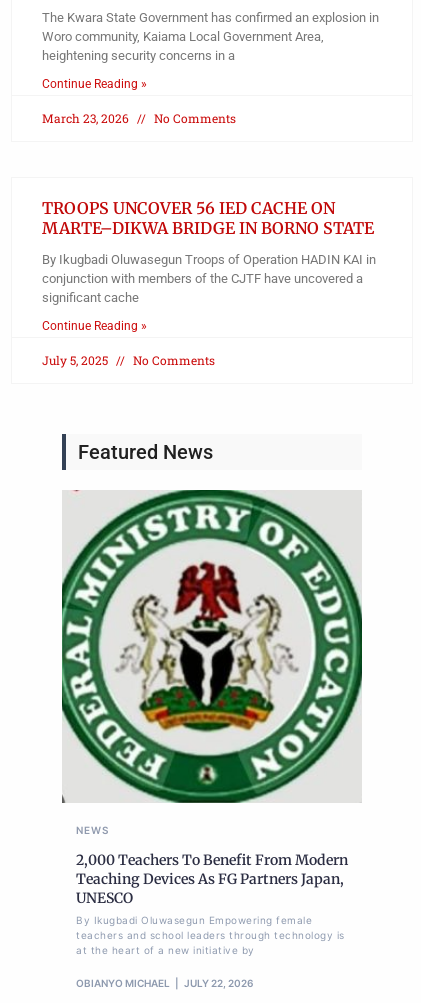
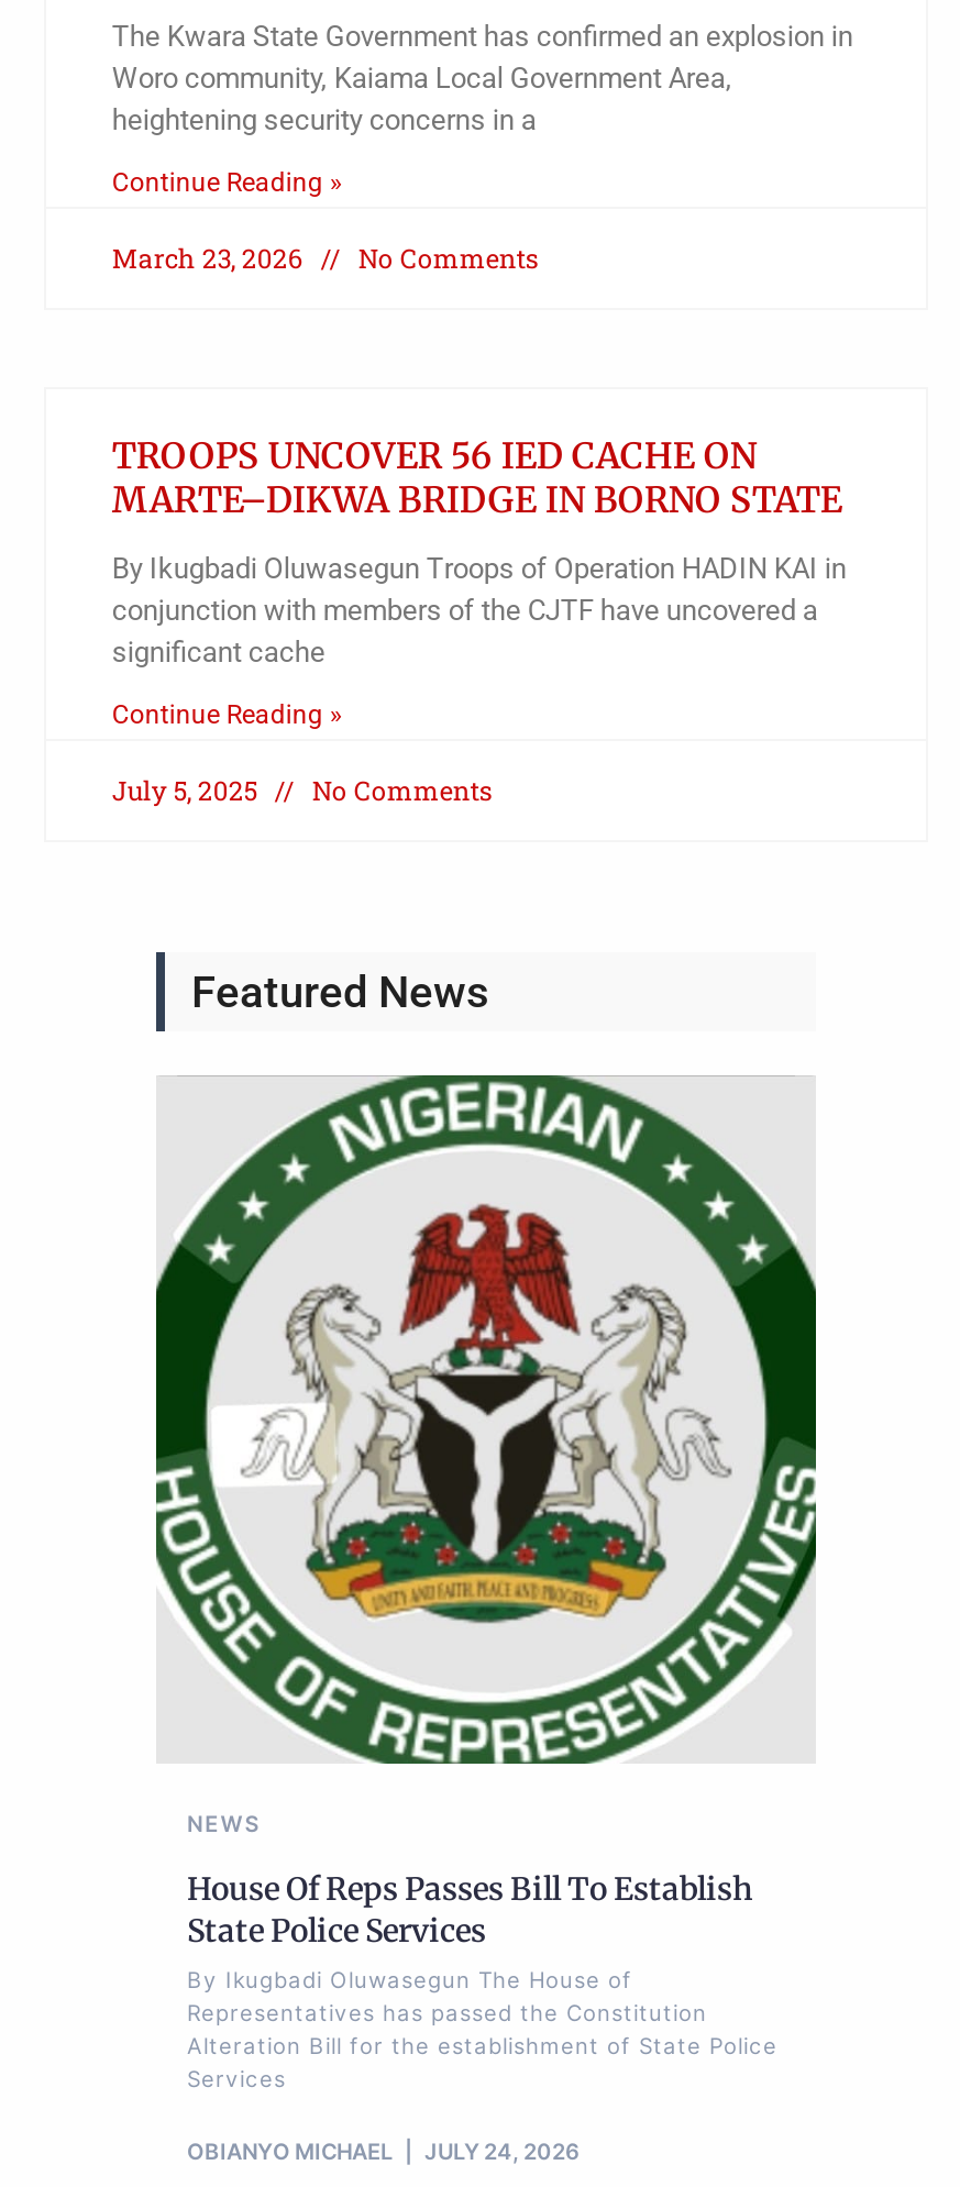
[61,489,363,804] [image] -> [154,1074,818,1765] [image]
[76,850,348,955] 2,000 Teachers To Benefit From Modern | Teaching Devices As FG Partners Japan, | UNESCO | By Ikugbadi Oluwasegun Empowering female | teachers and school leaders through technology is | at the heart of a new initiative by -> [187,1869,777,2091] House Of Reps Passes Bill To Establish | State Police Services | By Ikugbadi Oluwasegun The House of | Representatives has passed the Constitution | Alteration Bill for the establishment of State Police | Services
[76,976,253,988] OBIANYO MICHAEL JULY 22, 2026 -> [187,2138,578,2164] OBIANYO MICHAEL JULY 24, 2026

